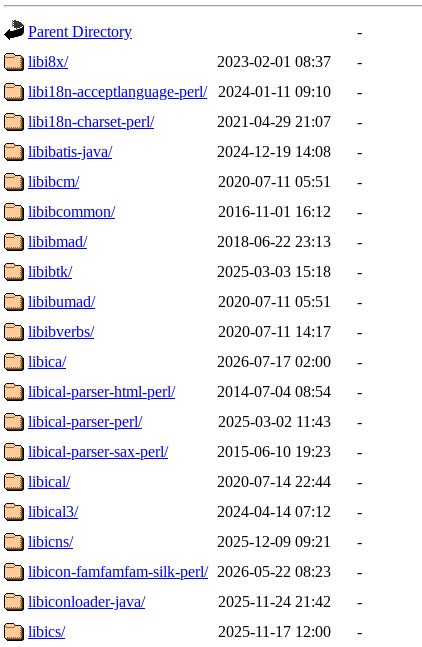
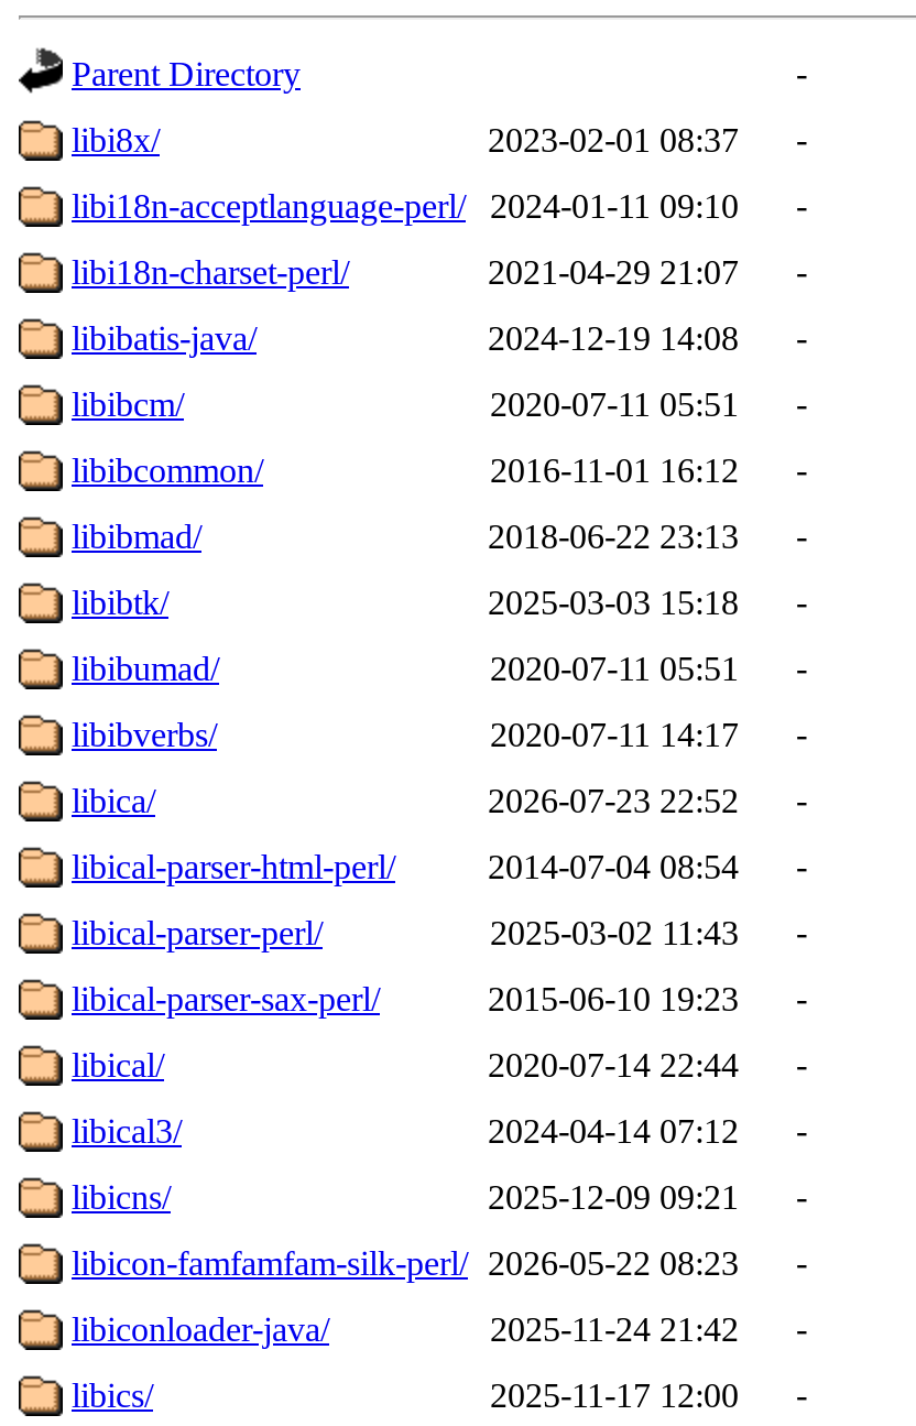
[217,353,331,370] 2026-07-17 02:00 -> [488,782,739,819] 2026-07-23 22:52

